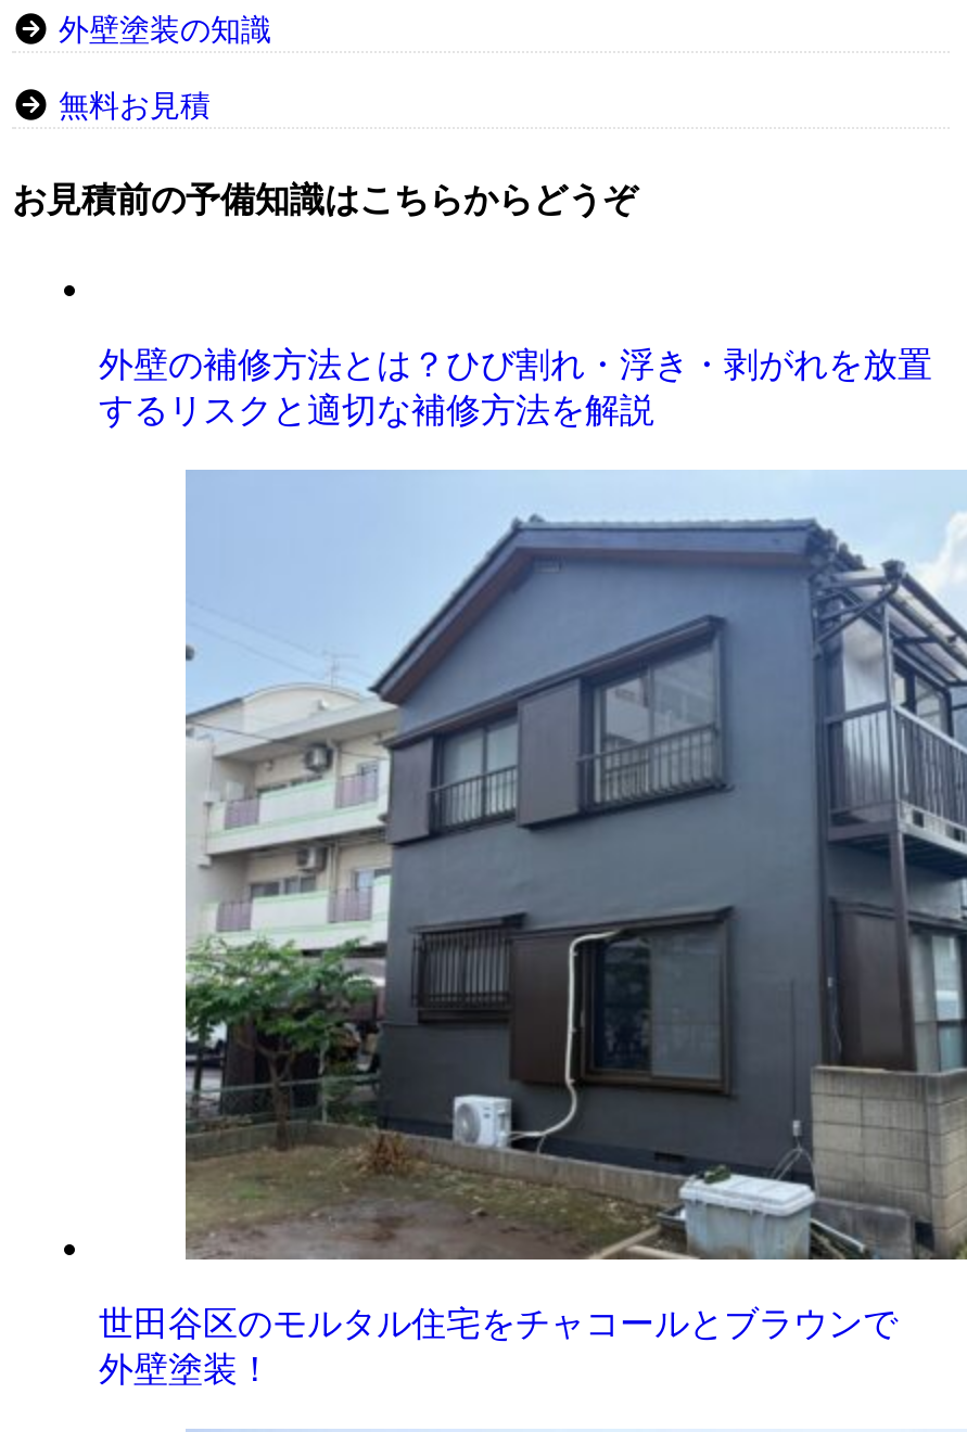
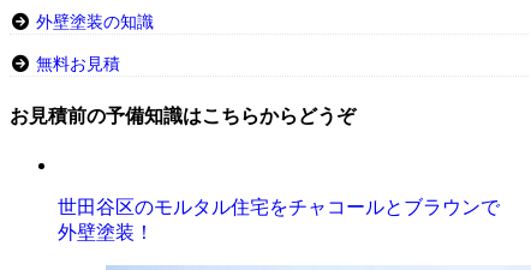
[99,346,932,428] 外壁の補修方法とは？ひび割れ・浮き・剥がれを放置 | するリスクと適切な補修方法を解説 -> none
[183,472,960,1262] [image] -> none

